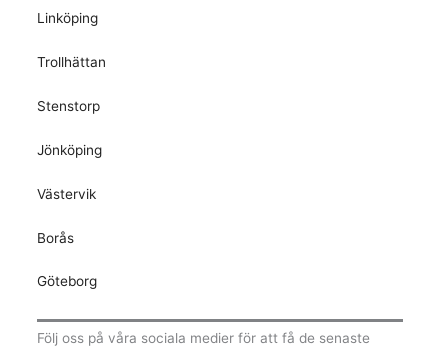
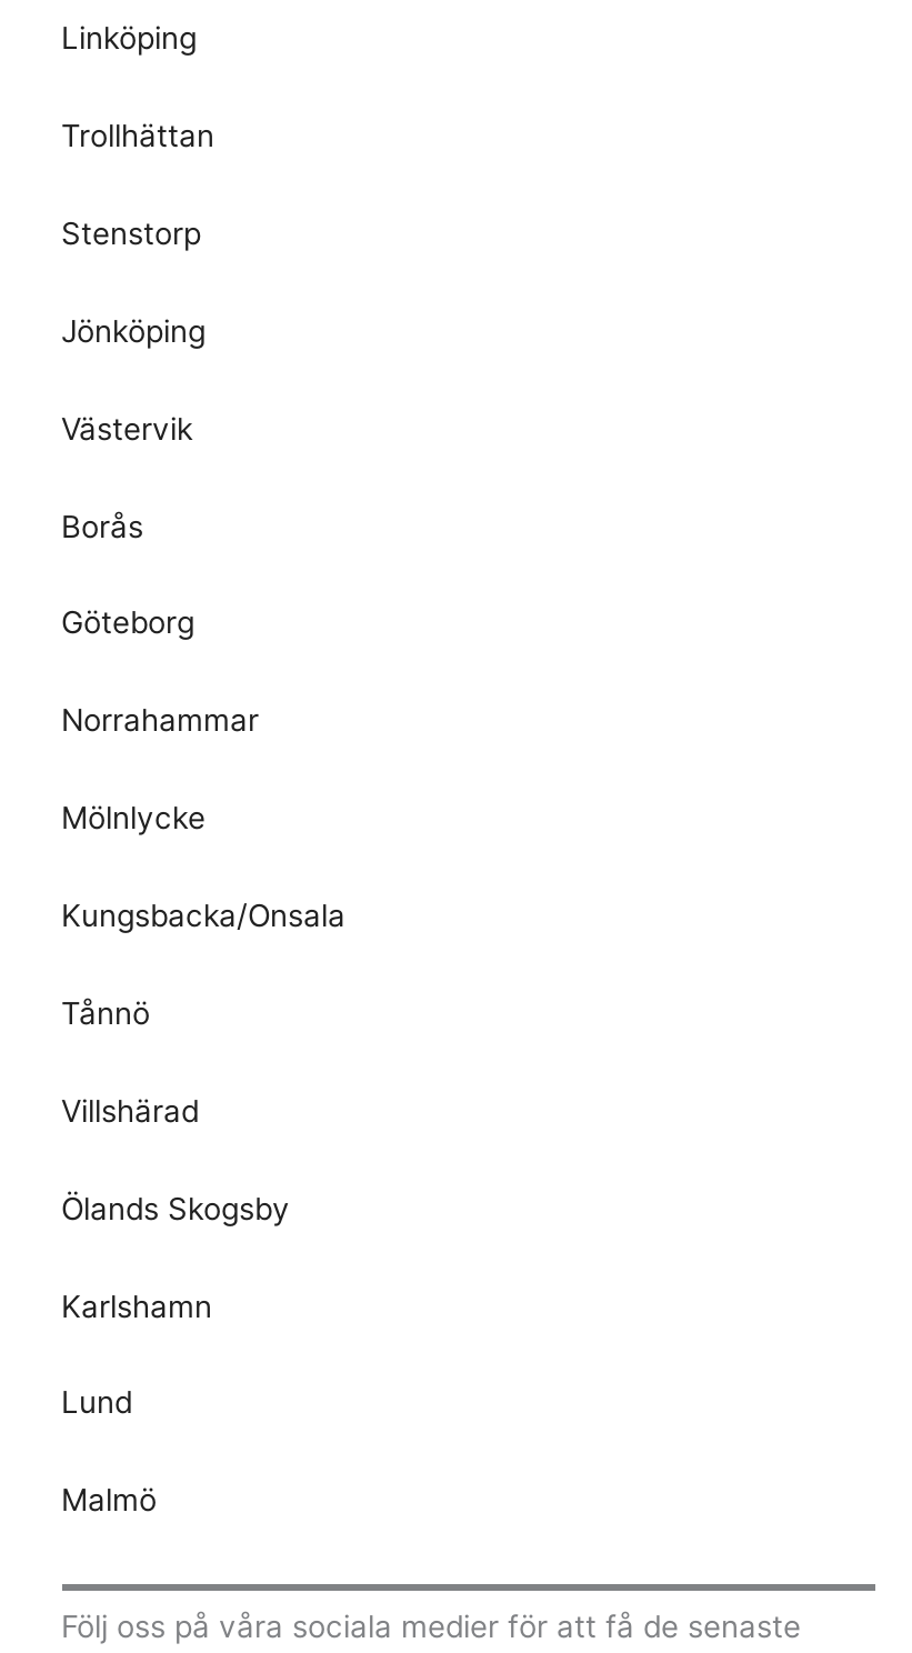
none -> [61,703,345,1518] Norrahammar | Mölnlycke | Kungsbacka/Onsala | Tånnö | Villshärad | Ölands Skogsby | Karlshamn | Lund | Malmö

